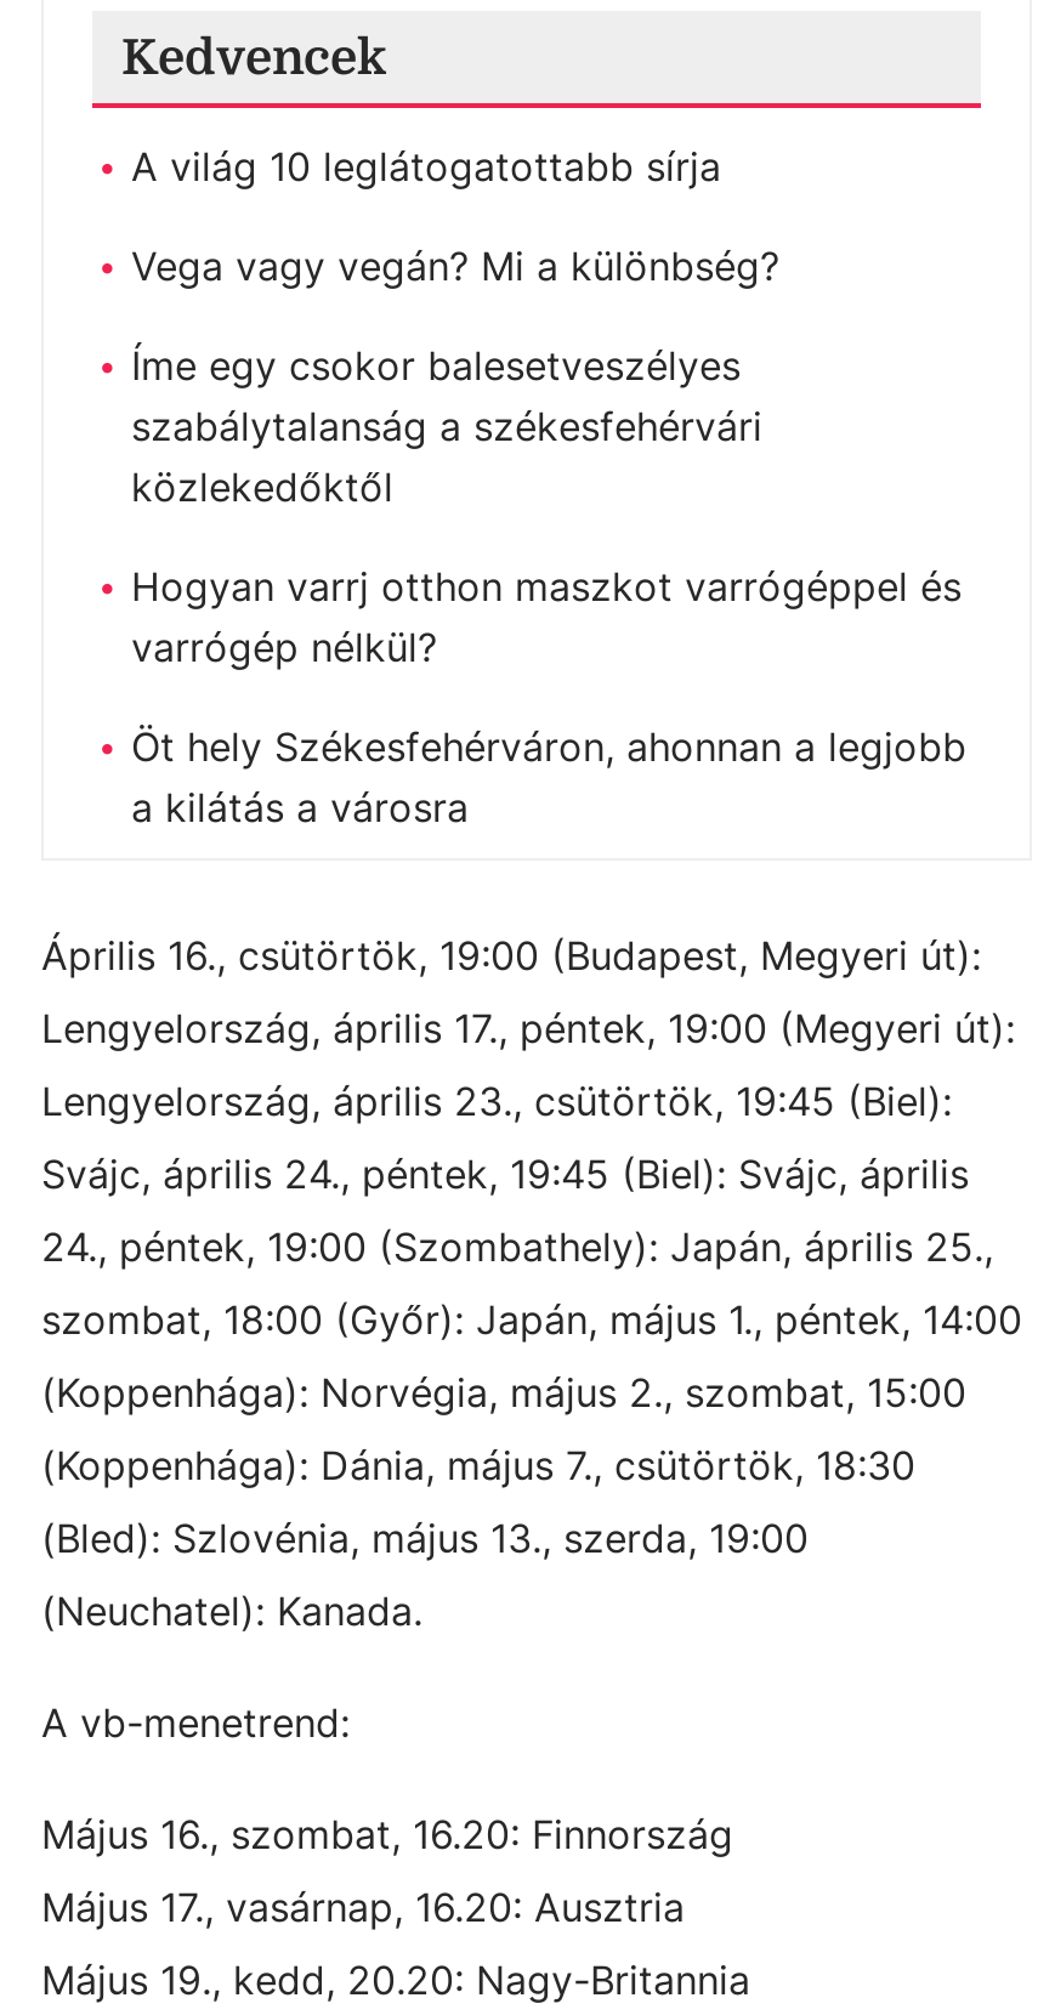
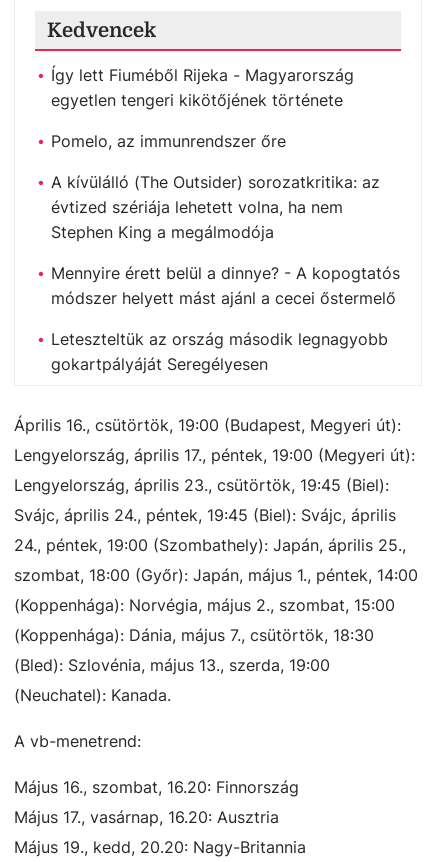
[131,142,721,190] A világ 10 leglátogatottabb sírja -> [51,65,354,110] Így lett Fiuméből Rijeka - Magyarország | egyetlen tengeri kikötőjének története
[131,241,779,290] Vega vagy vegán? Mi a különbség? -> [51,131,286,151] Pomelo, az immunrendszer őre
[131,341,762,511] Íme egy csokor balesetveszélyes | szabálytalanság a székesfehérvári | közlekedőktől -> [51,172,380,242] A kívülálló (The Outsider) sorozatkritika: az | évtized szériája lehetett volna, ha nem | Stephen King a megálmodója
[131,562,962,671] Hogyan varrj otthon maszkot varrógéppel és | varrógép nélkül? -> [51,263,400,308] Mennyire érett belül a dinnye? - A kopogtatós | módszer helyett mást ajánl a cecei őstermelő
[131,722,966,831] Öt hely Székesfehérváron, ahonnan a legjobb | a kilátás a városra -> [51,329,388,374] Leteszteltük az ország második legnagyobb | gokartpályáját Seregélyesen

